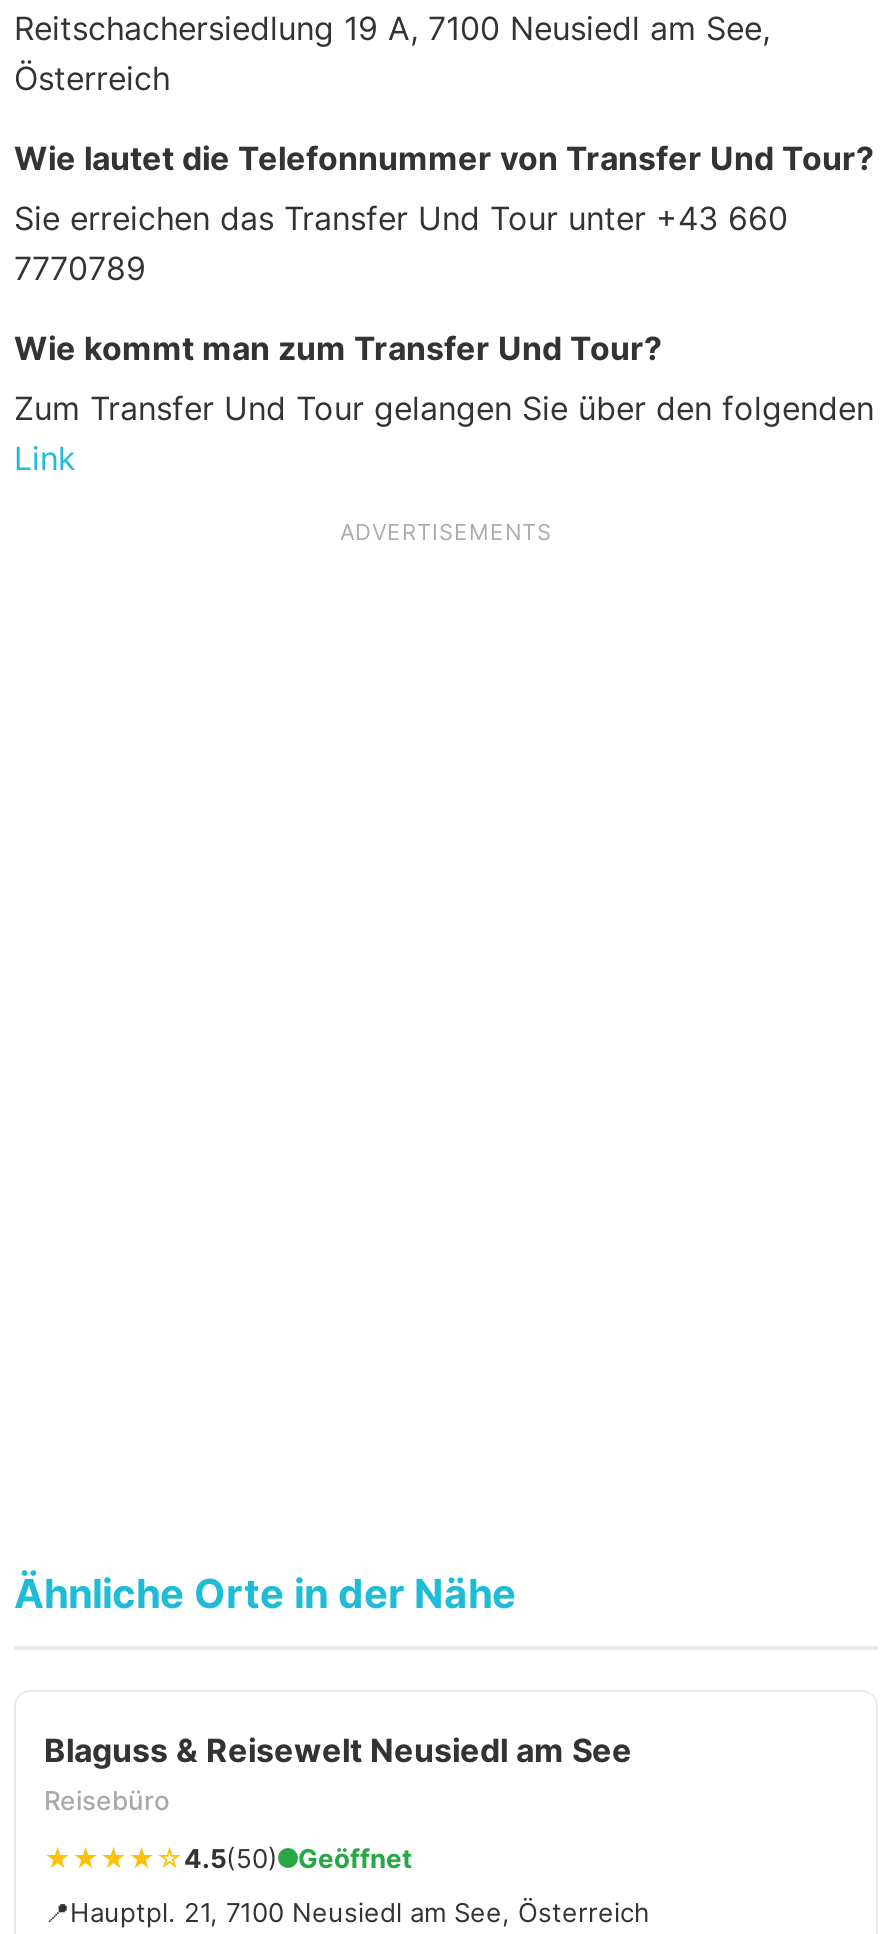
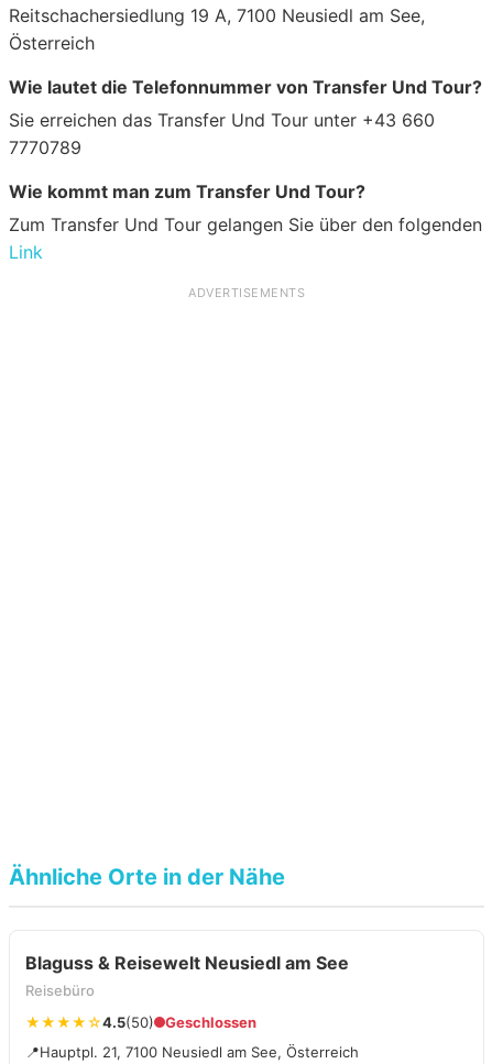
[298,1842,412,1874] Geöffnet -> [165,1013,256,1031] Geschlossen

